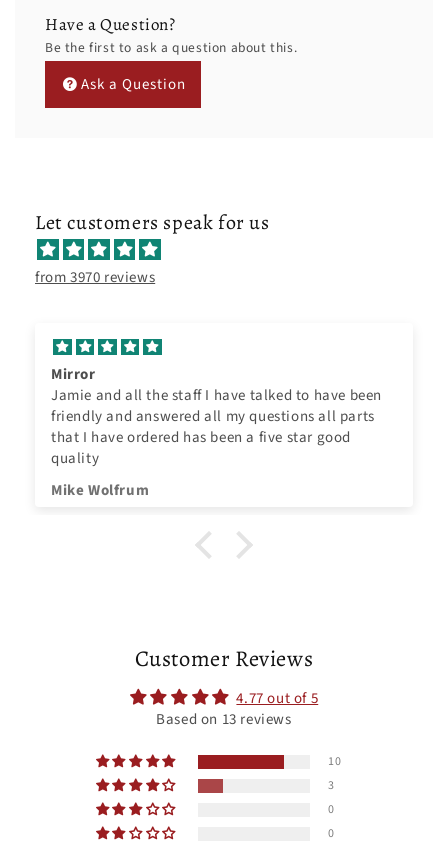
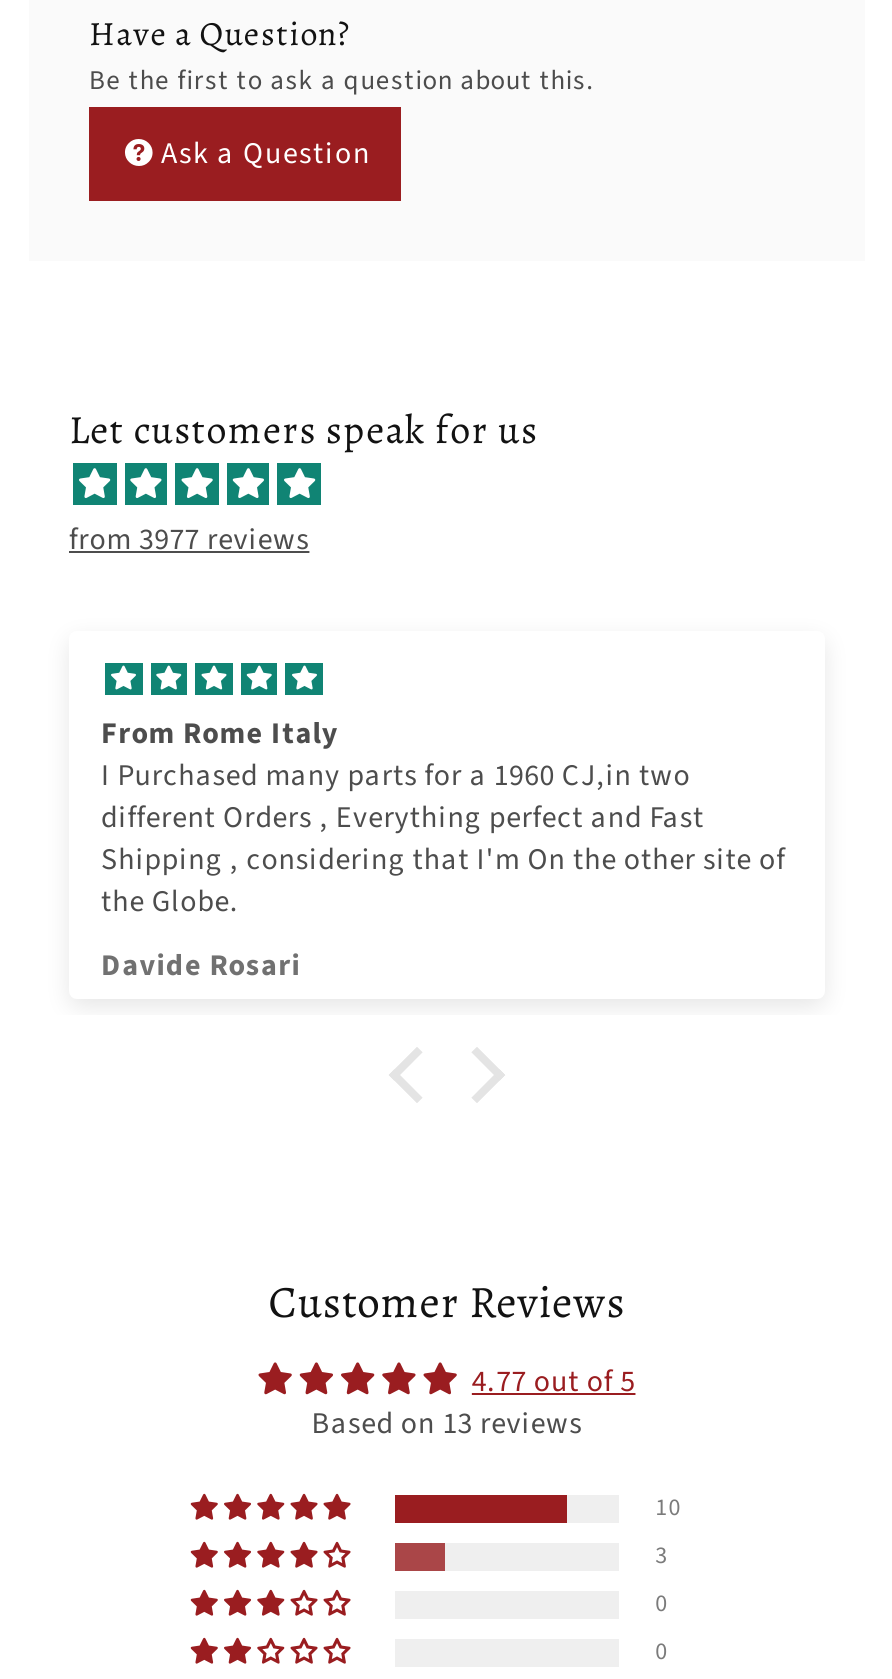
[35,267,155,288] from 3970 reviews -> [69,519,309,561] from 3977 reviews
[51,364,382,469] Mirror | Jamie and all the staff I have talked to have been | friendly and answered all my questions all parts | that I have ordered has been a five star good | quality -> [101,713,785,923] From Rome Italy | I Purchased many parts for a 1960 CJ,in two | different Orders , Everything perfect and Fast | Shipping , considering that I'm On the other site of | the Globe.
[51,480,149,501] Mike Wolfrum -> [101,944,301,986] Davide Rosari

